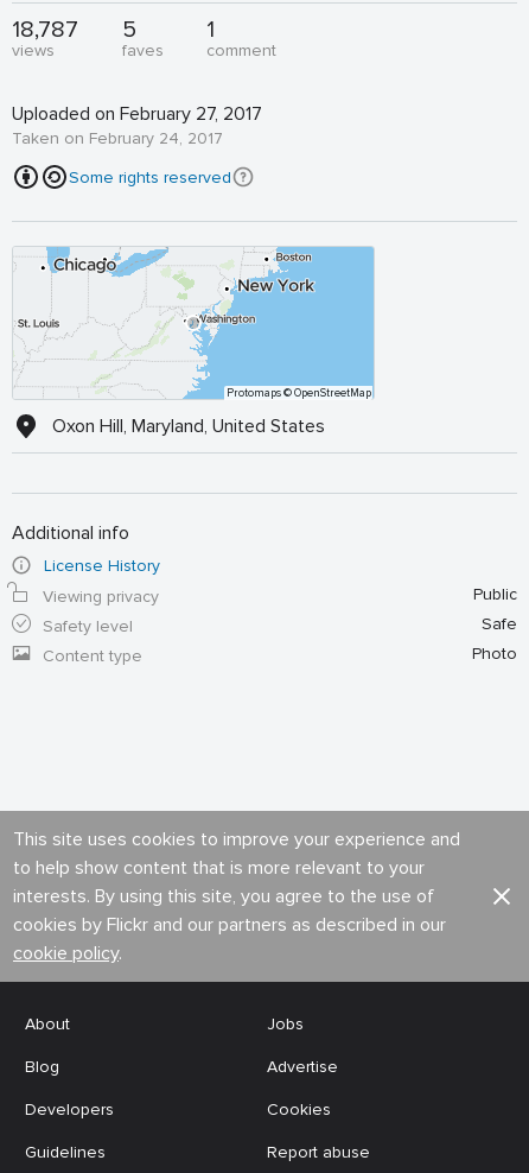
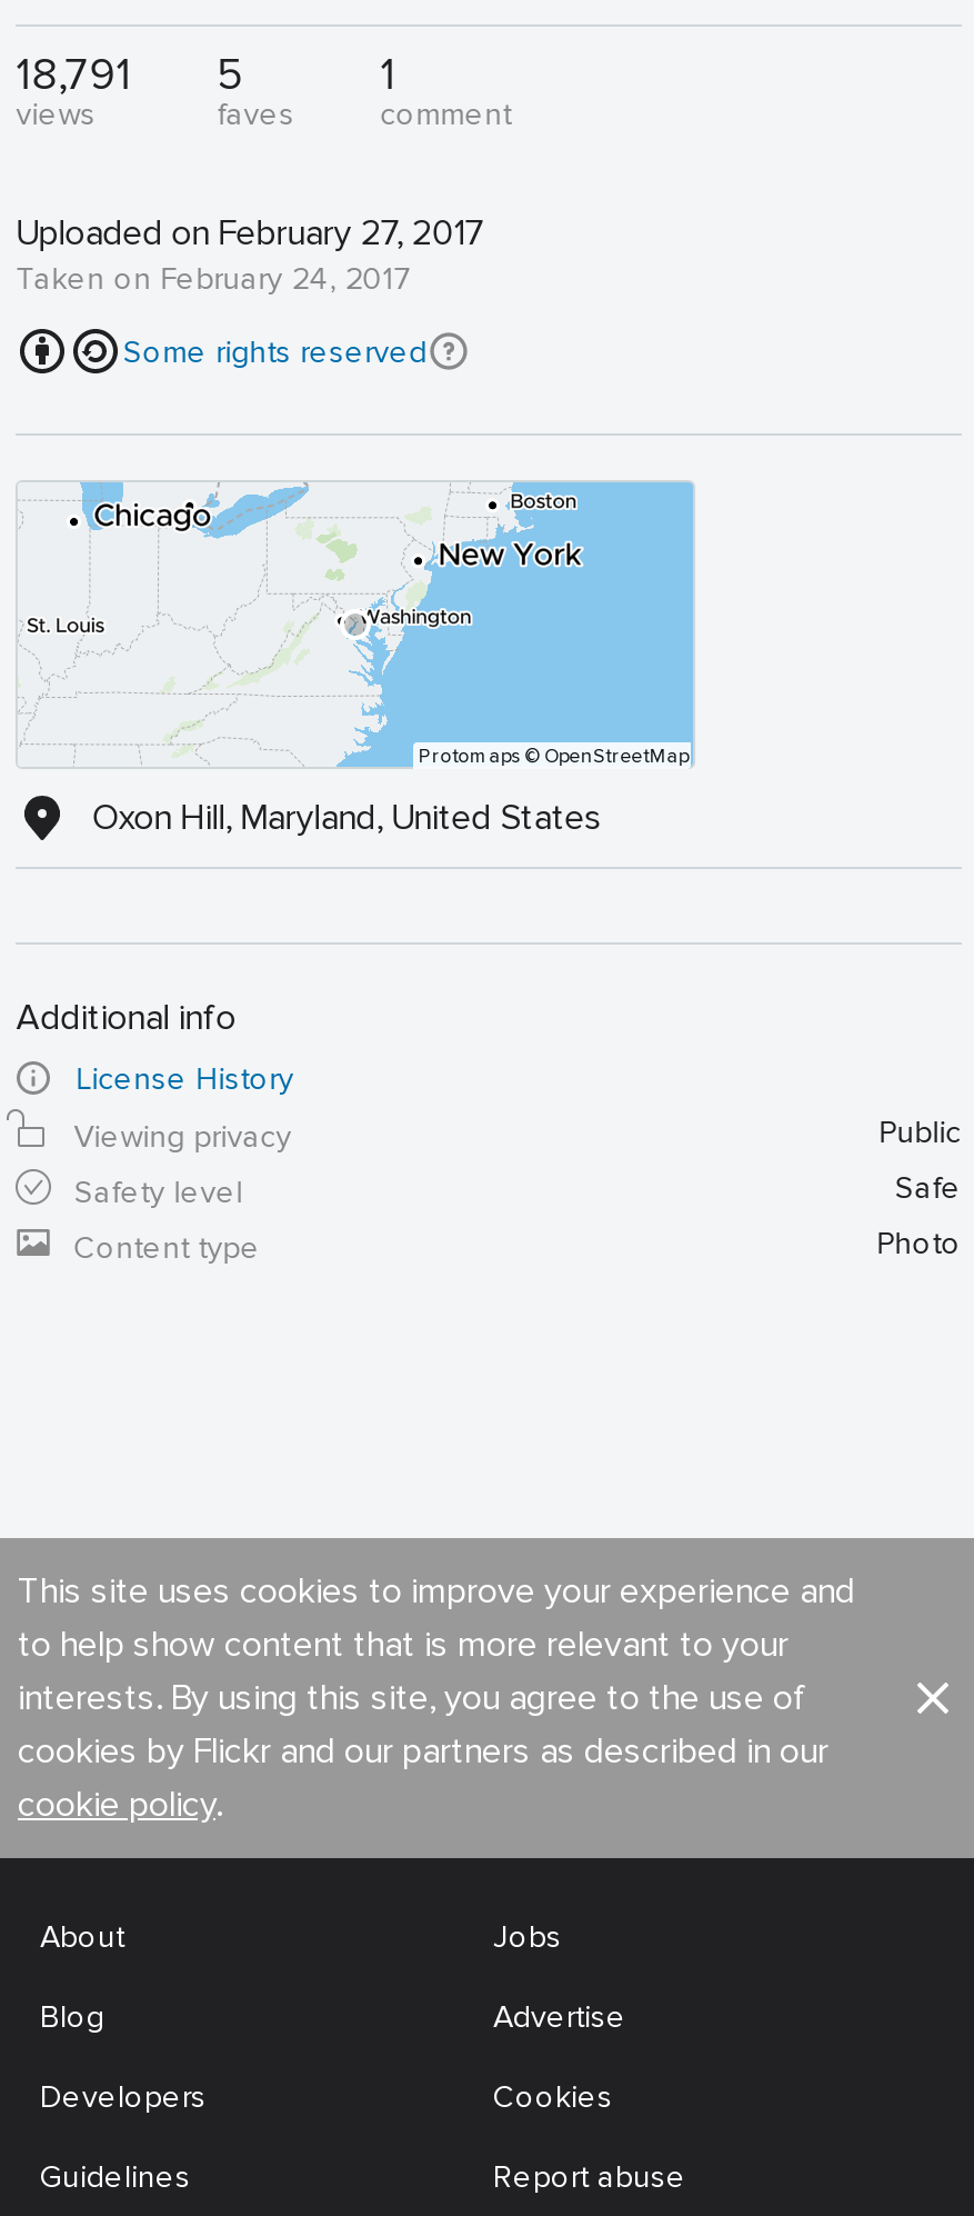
[12,15,136,44] 18,787 5 -> [16,49,244,102] 18,791 5

